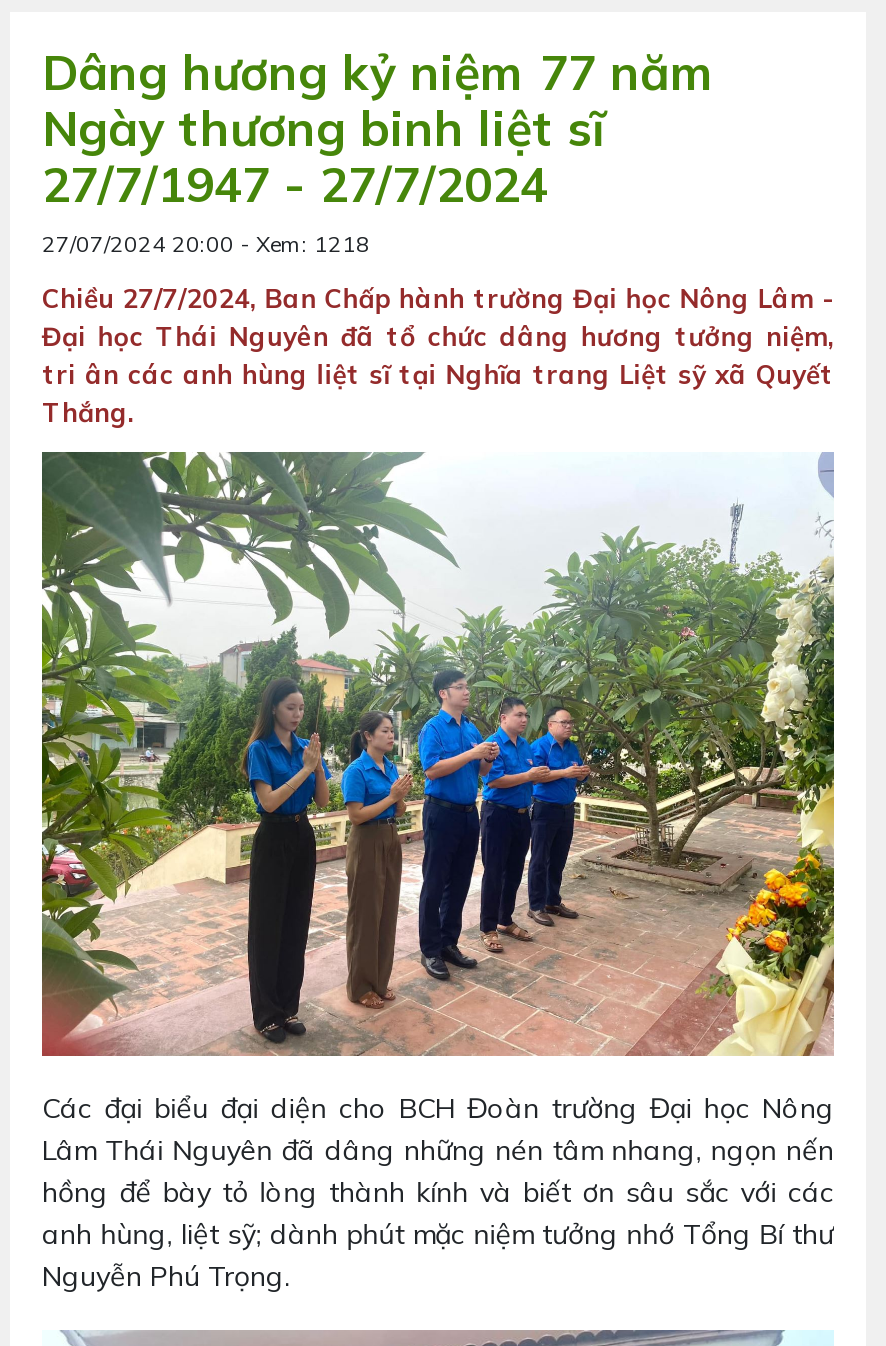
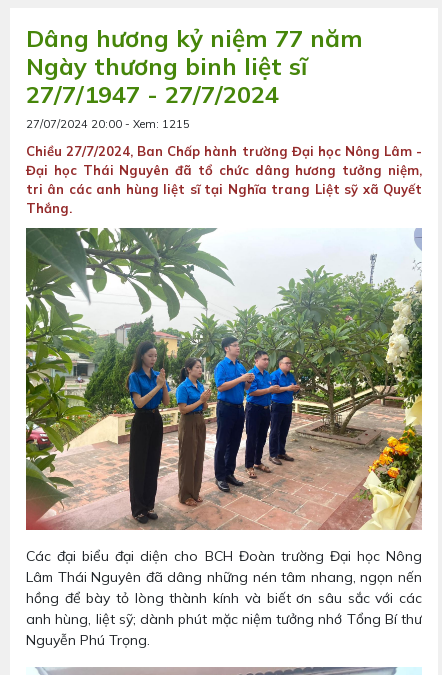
[42,230,370,258] 27/07/2024 20:00 - Xem: 1218 -> [26,117,190,131] 27/07/2024 20:00 - Xem: 1215

